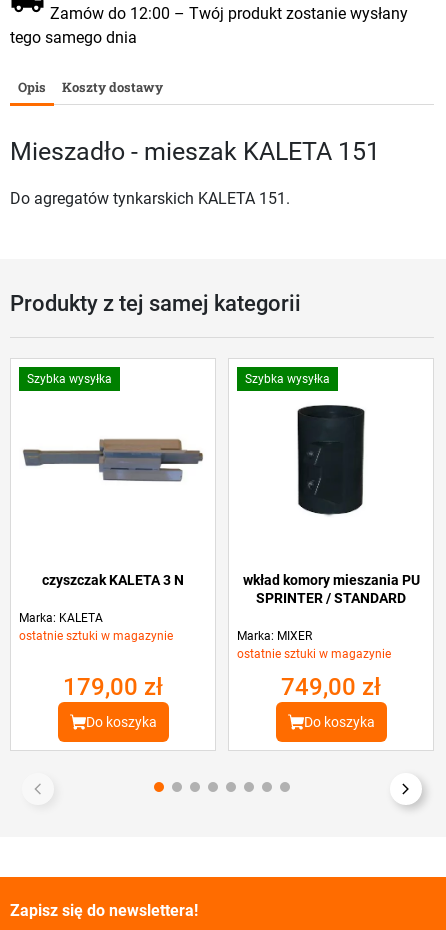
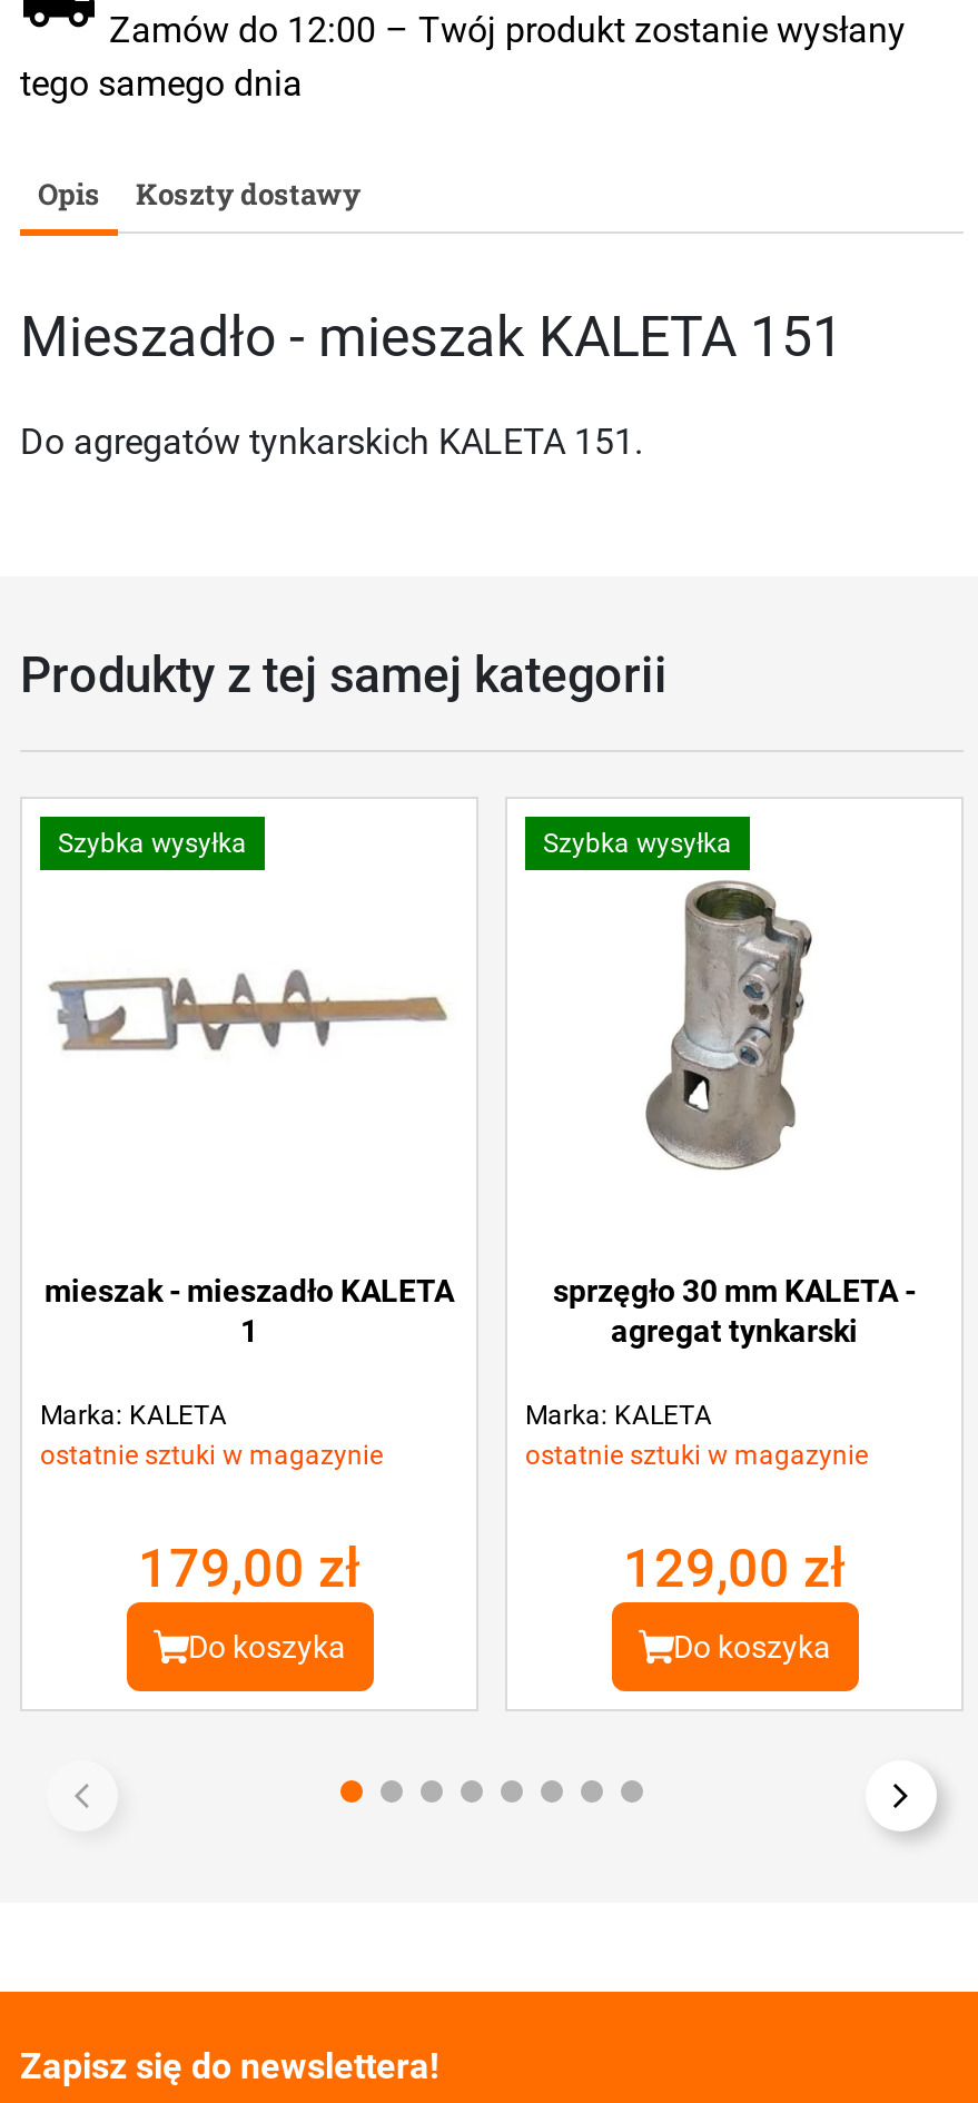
[294,396,365,516] [image] -> [643,879,810,1171] [image]
[22,436,203,482] [image] -> [49,968,447,1070] [image]
[42,572,184,588] czyszczak KALETA 3 N -> [45,1273,454,1349] mieszak - mieszadło KALETA | 1
[242,572,419,606] wkład komory mieszania PU | SPRINTER / STANDARD -> [553,1273,916,1349] sprzęgło 30 mm KALETA - | agregat tynkarski
[237,629,312,643] Marka: MIXER -> [525,1400,712,1431] Marka: KALETA
[281,673,381,701] 749,00 zł -> [623,1538,846,1600] 129,00 zł

